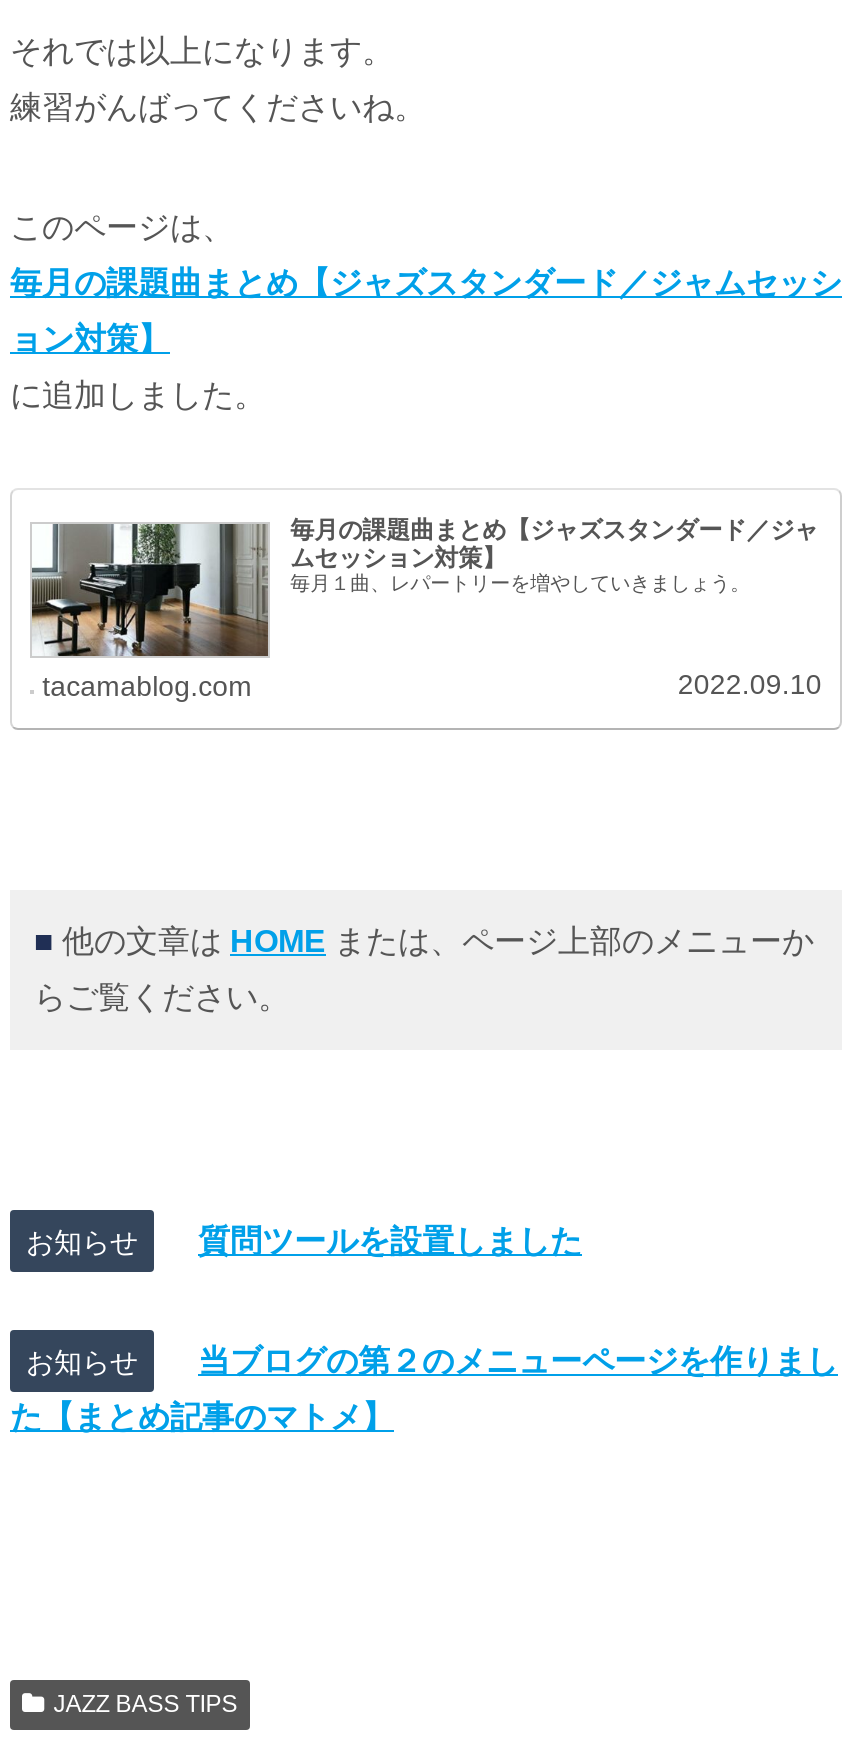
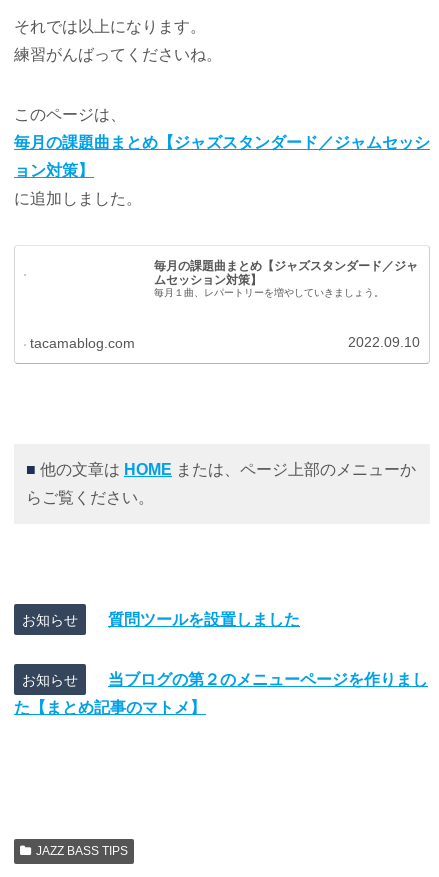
[28,522,272,660] [image] -> none

